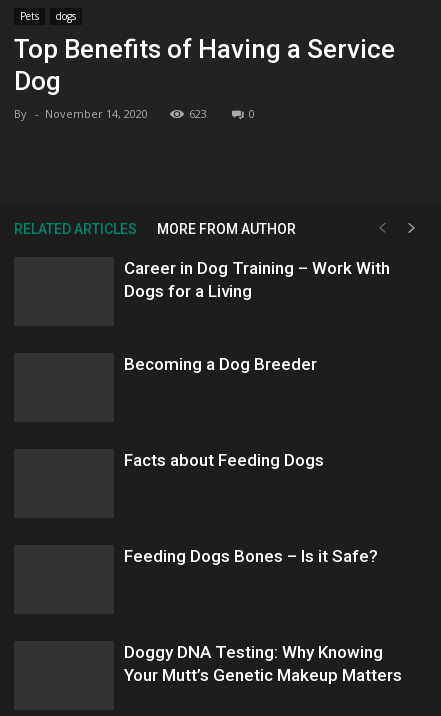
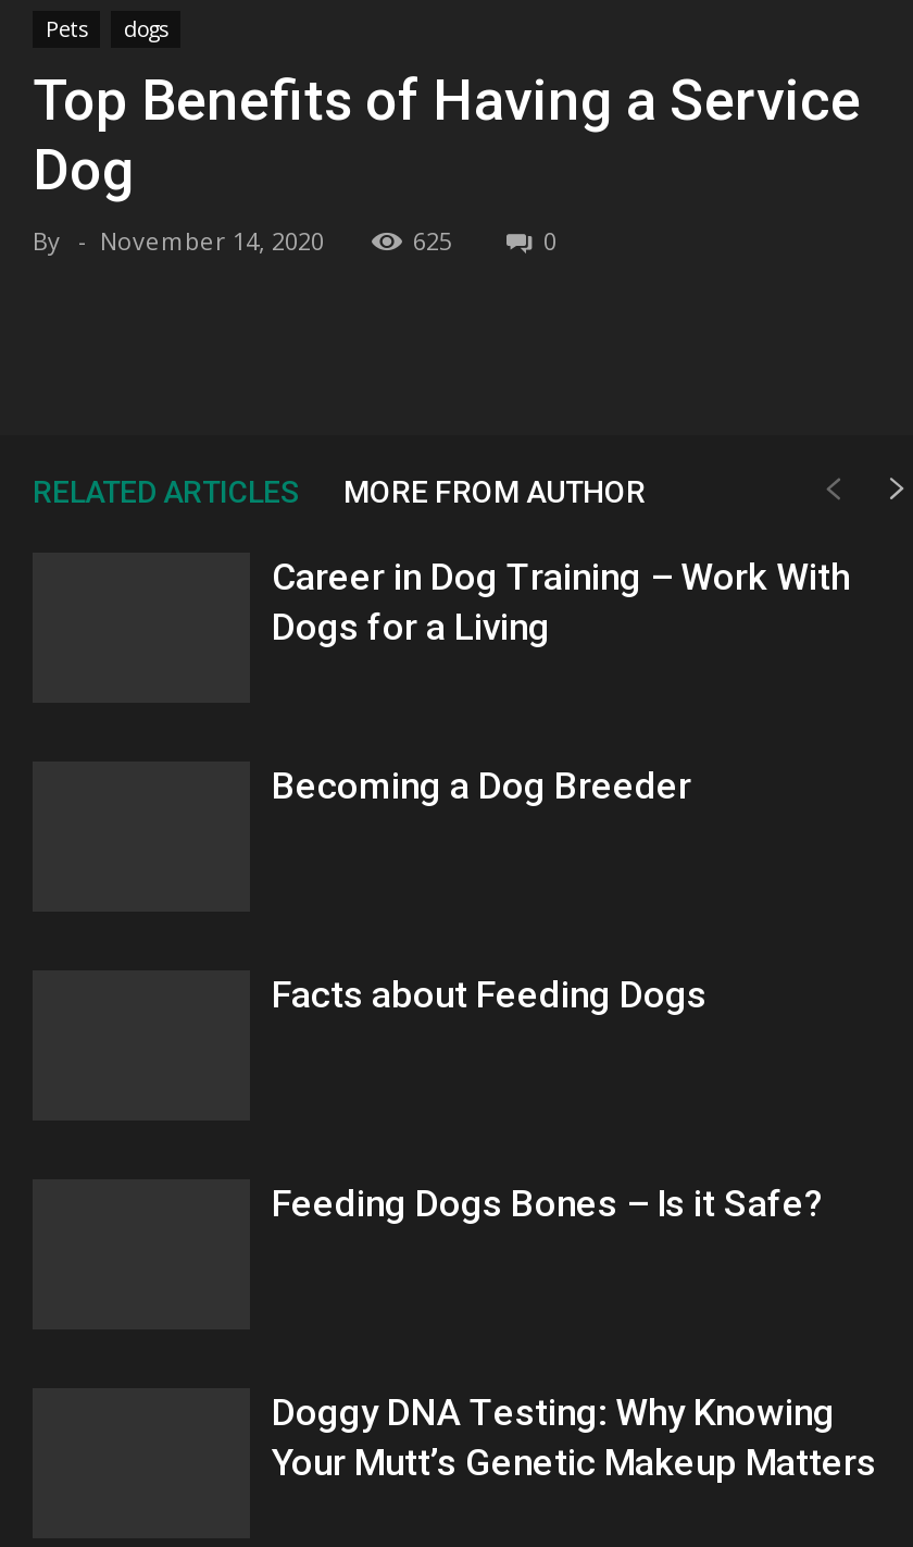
[189,106,207,121] 623 -> [413,224,452,257] 625

